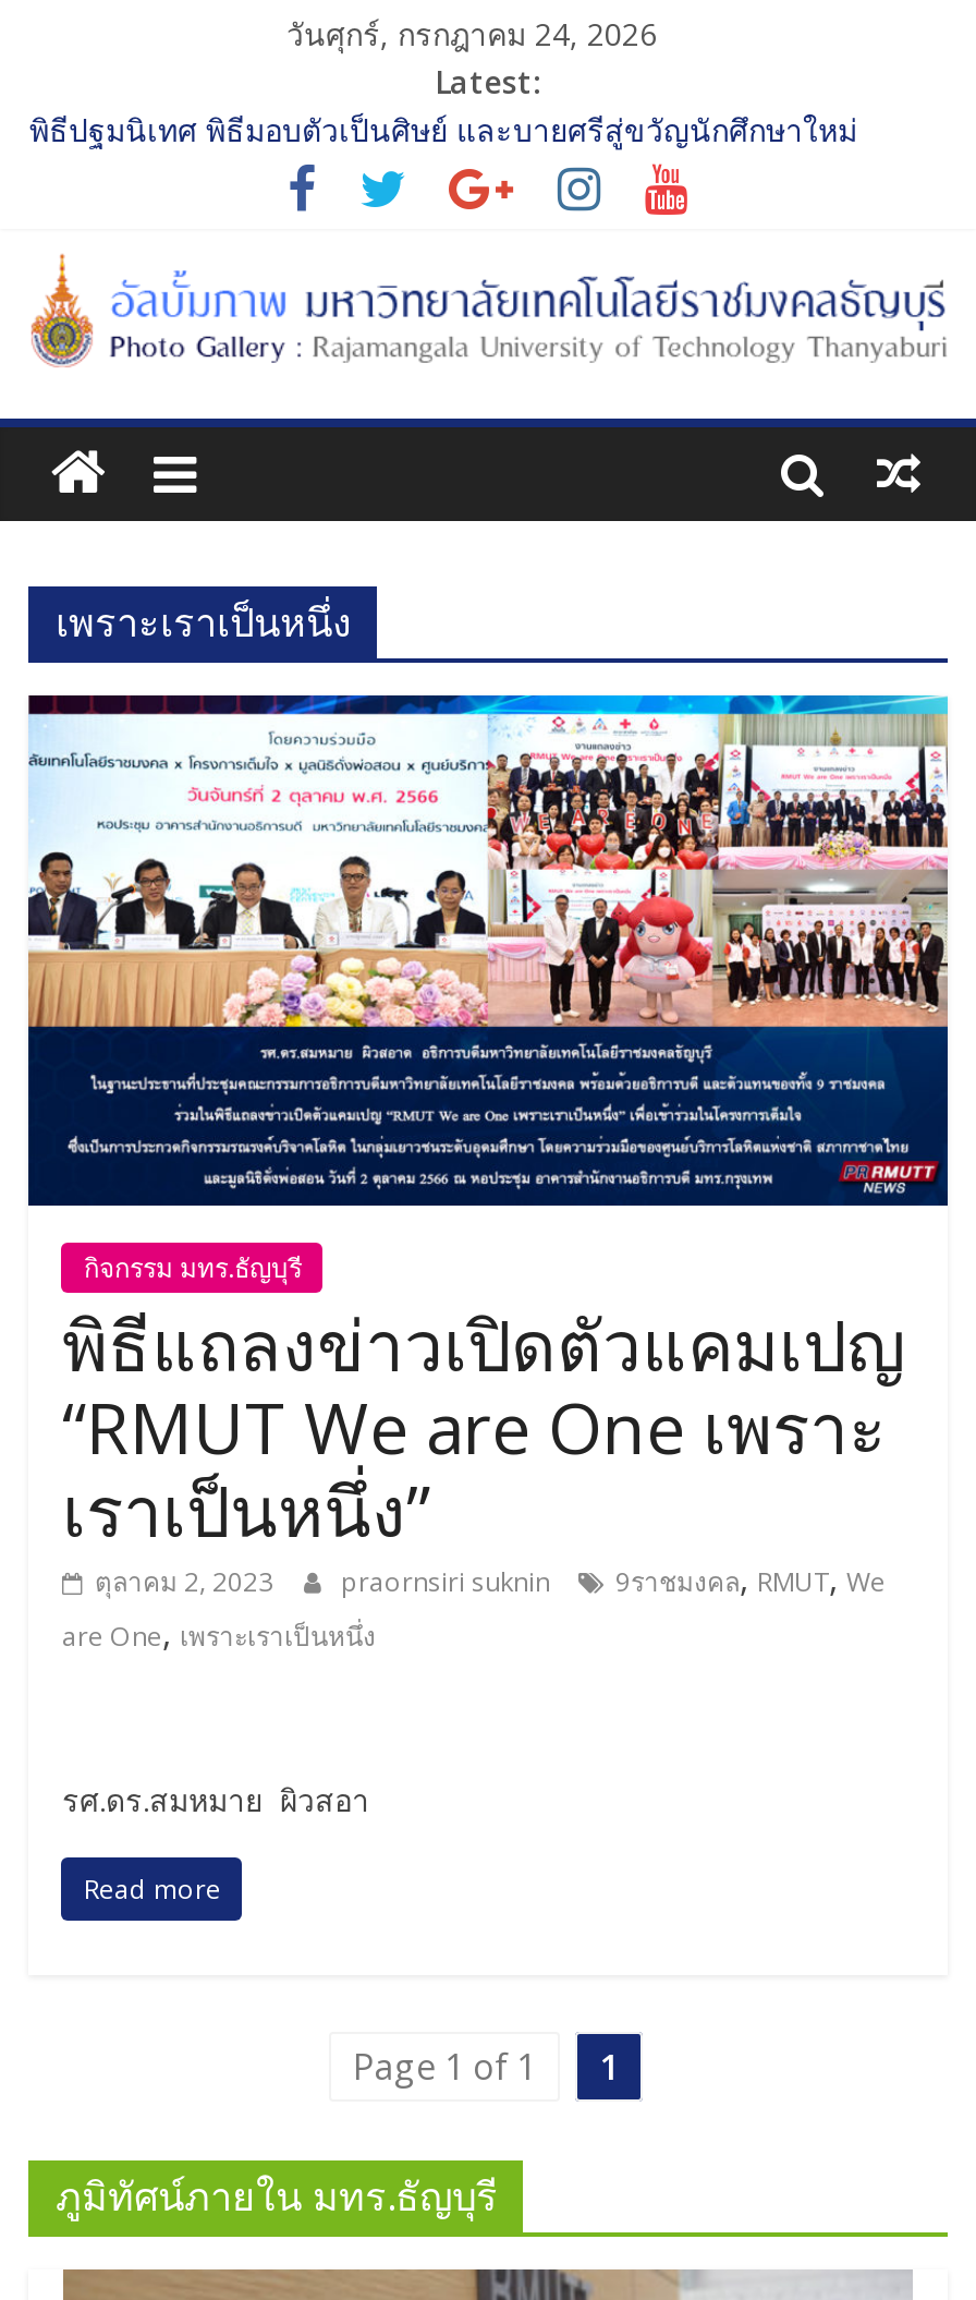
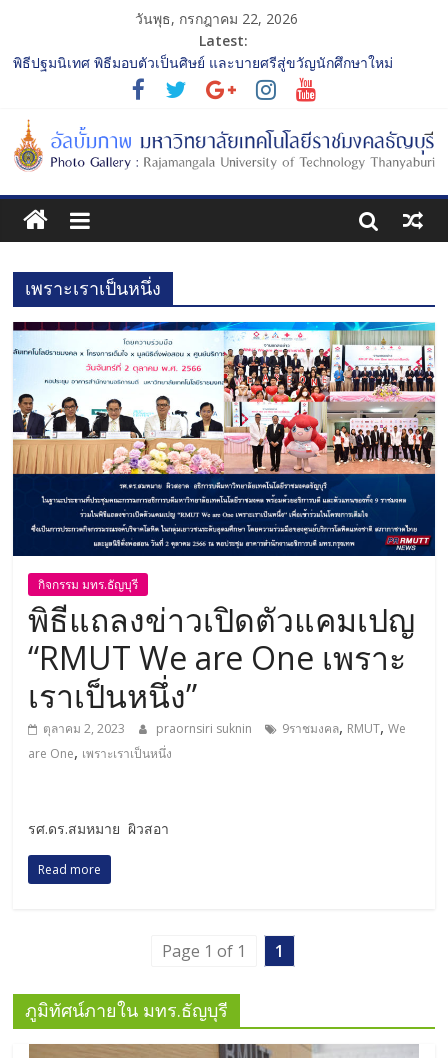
[286,13,657,55] วันศุกร์, กรกฎาคม 24, 2026 -> [135,9,298,28] วันพุธ, กรกฎาคม 22, 2026

